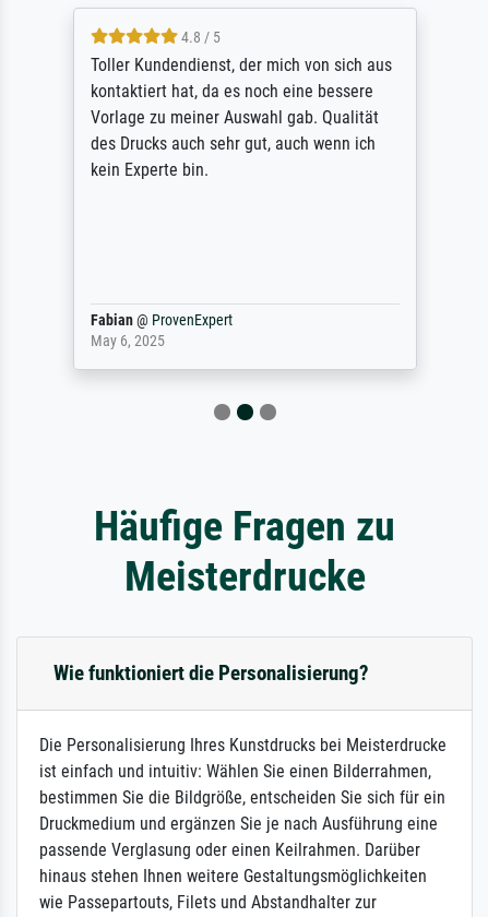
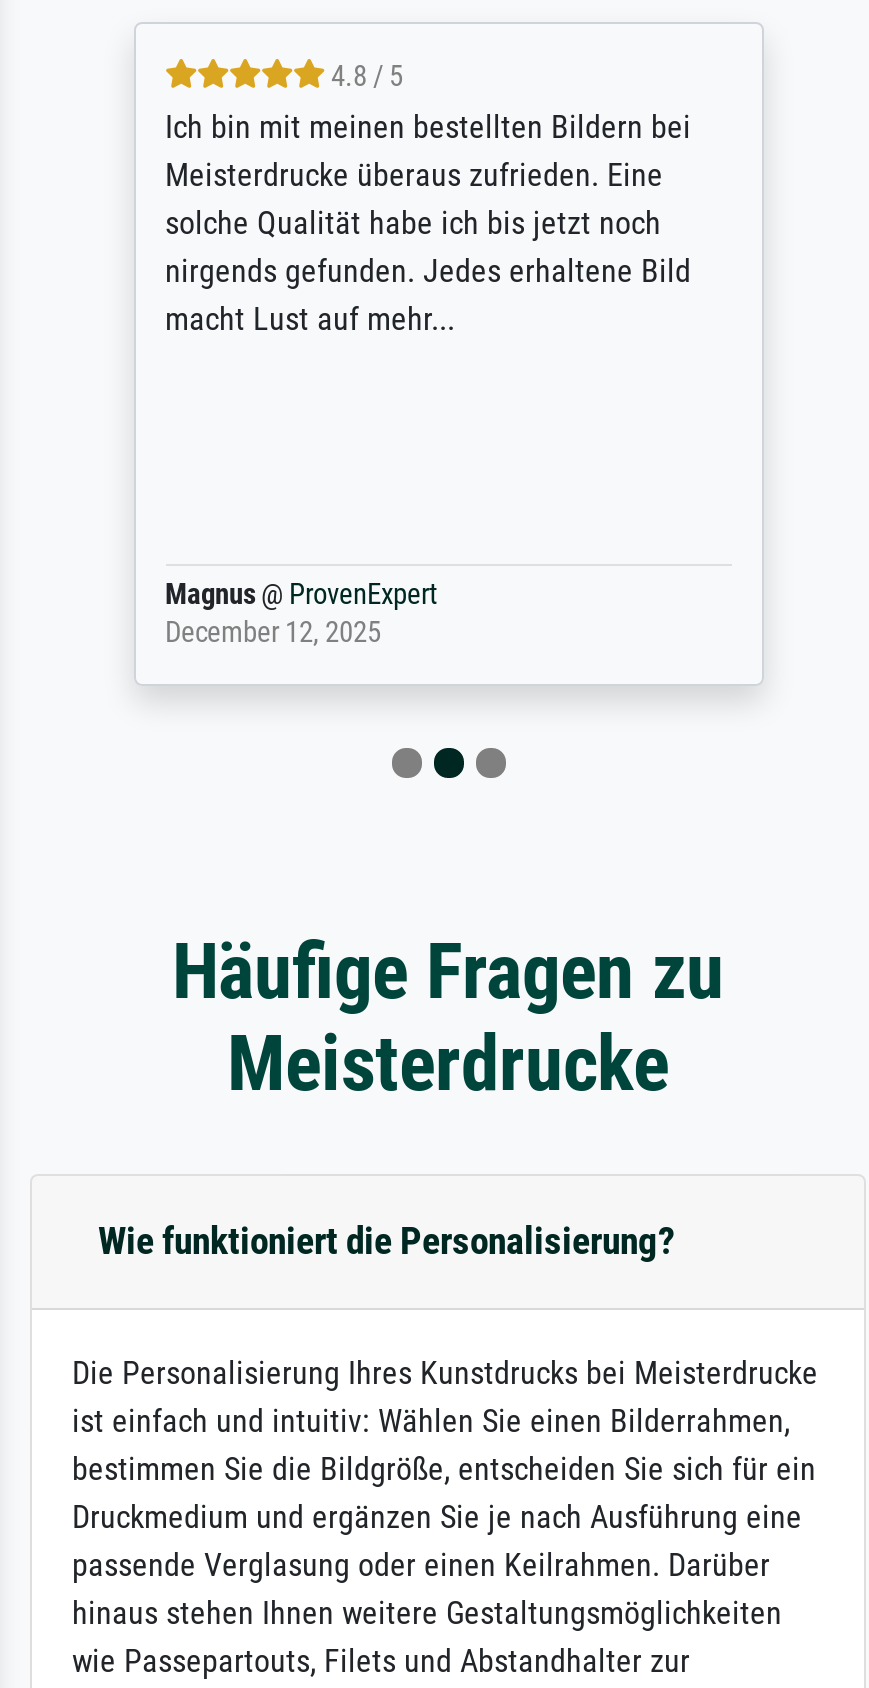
[90,55,391,180] Toller Kundendienst, der mich von sich aus | kontaktiert hat, da es noch eine bessere | Vorlage zu meiner Auswahl gab. Qualität | des Drucks auch sehr gut, auch wenn ich | kein Experte bin. -> [165,109,691,339] Ich bin mit meinen bestellten Bildern bei | Meisterdrucke überaus zufrieden. Eine | solche Qualität habe ich bis jetzt noch | nirgends gefunden. Jedes erhaltene Bild | macht Lust auf mehr...
[90,311,232,351] Fabian @ ProvenExpert | May 6, 2025 -> [165,579,437,651] Magnus @ ProvenExpert | December 12, 2025

